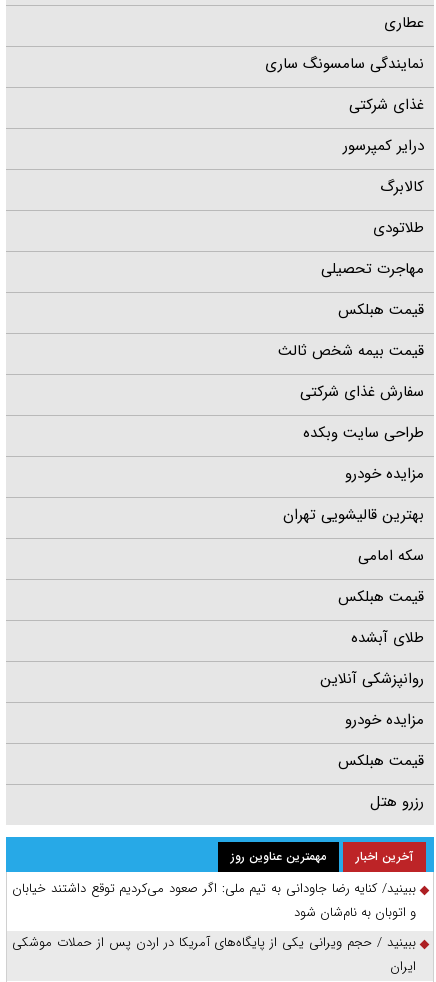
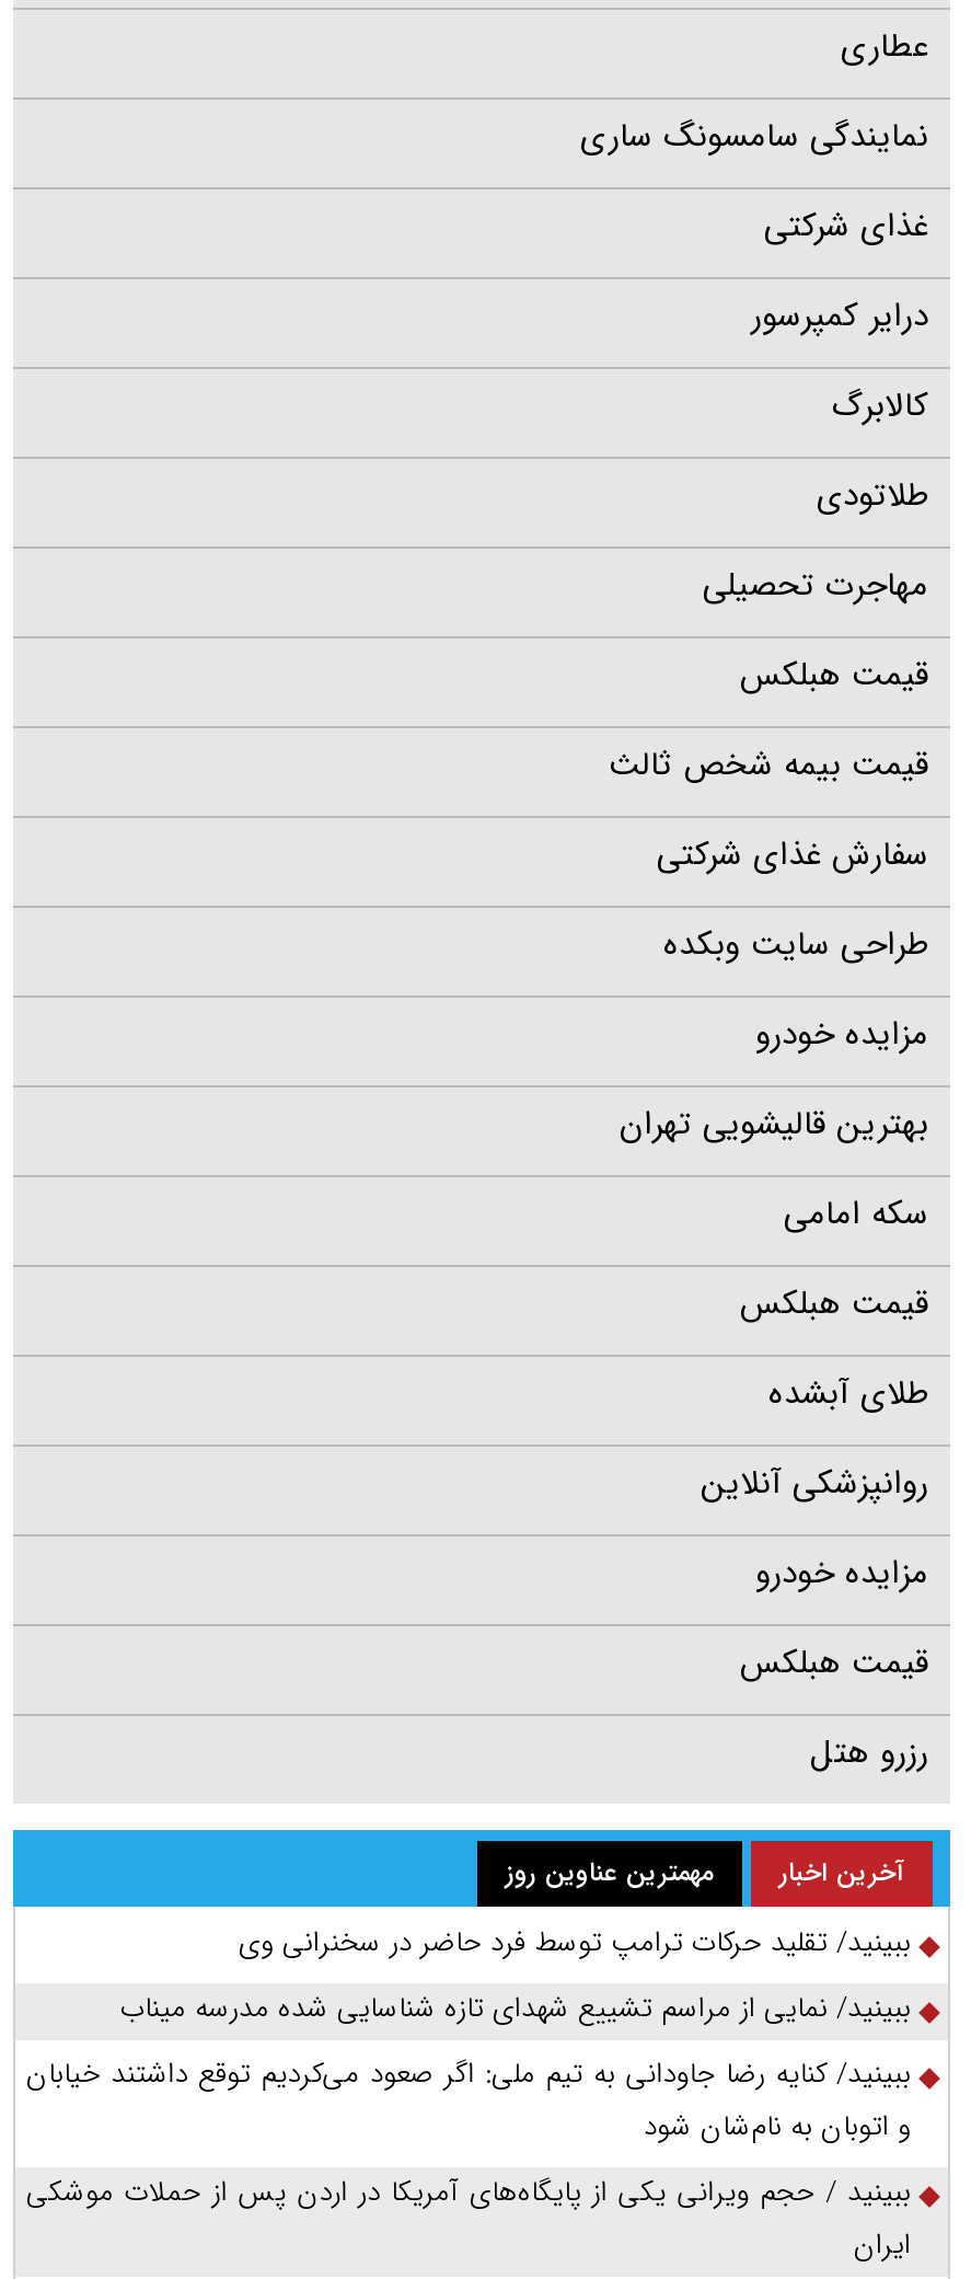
none -> [120,1919,911,2031] ببینید/ تقلید حرکات ترامپ توسط فرد حاضر در سخنرانی وی | ببینید/ نمایی از مراسم تشییع شهدای تازه شناسایی شده مدرسه میناب

